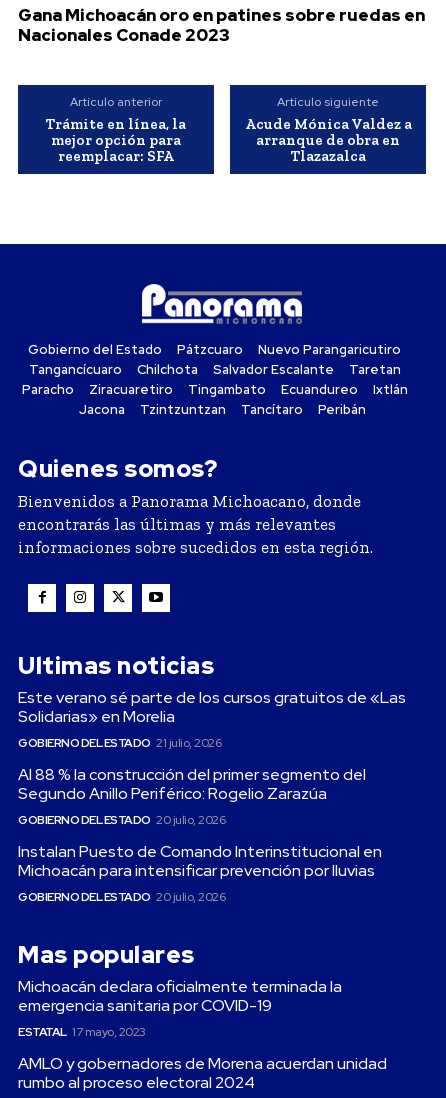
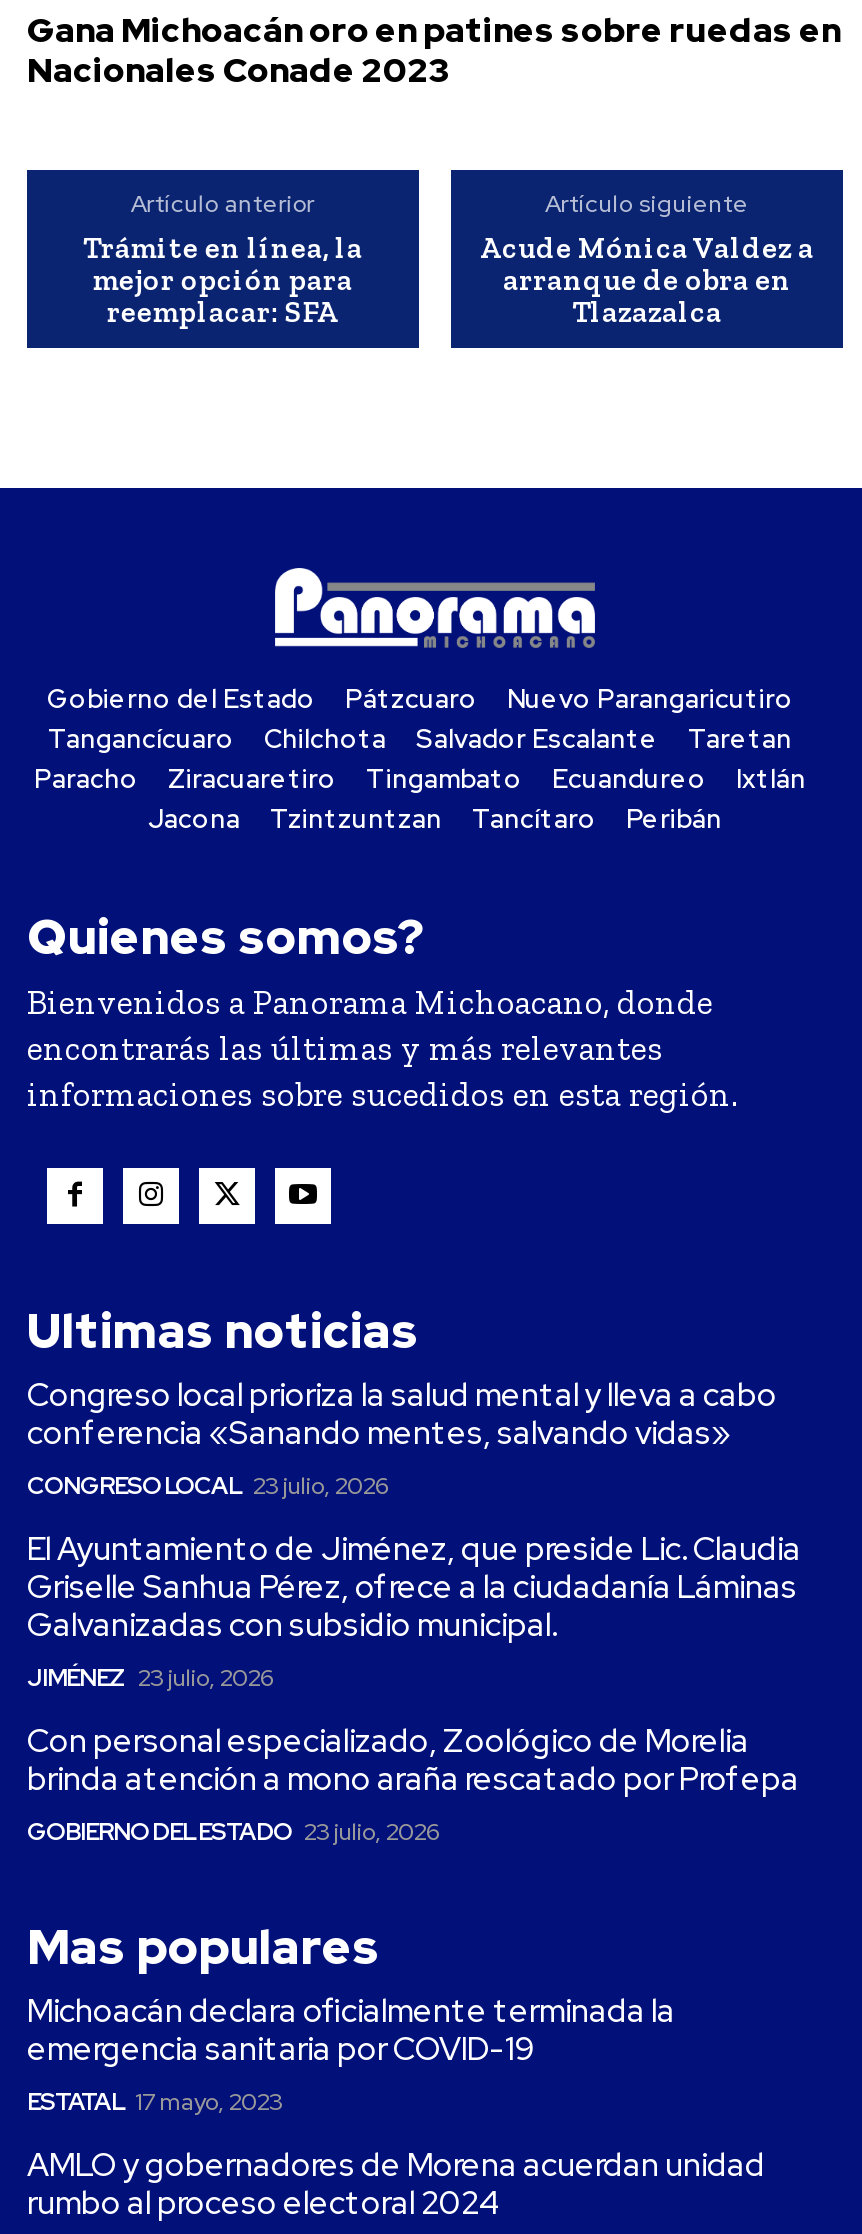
[18,687,406,751] Este verano sé parte de los cursos gratuitos de «Las | Solidarias» en Morelia | GOBIERNO DEL ESTADO 21 julio, 2026 -> [27,1374,777,1502] Congreso local prioriza la salud mental y lleva a cabo | conferencia «Sanando mentes, salvando vidas» | CONGRESO LOCAL 23 julio, 2026
[18,764,366,828] Al 88 % la construcción del primer segmento del | Segundo Anillo Periférico: Rogelio Zarazúa | GOBIERNO DEL ESTADO 20 julio, 2026 -> [27,1528,801,1694] El Ayuntamiento de Jiménez, que preside Lic. Claudia | Griselle Sanhua Pérez, ofrece a la ciudadanía Láminas | Galvanizadas con subsidio municipal. | JIMÉNEZ 23 julio, 2026
[18,841,382,905] Instalan Puesto de Comando Interinstitucional en | Michoacán para intensificar prevención por lluvias | GOBIERNO DEL ESTADO 20 julio, 2026 -> [27,1720,799,1848] Con personal especializado, Zoológico de Morelia | brinda atención a mono araña rescatado por Profepa | GOBIERNO DEL ESTADO 23 julio, 2026

